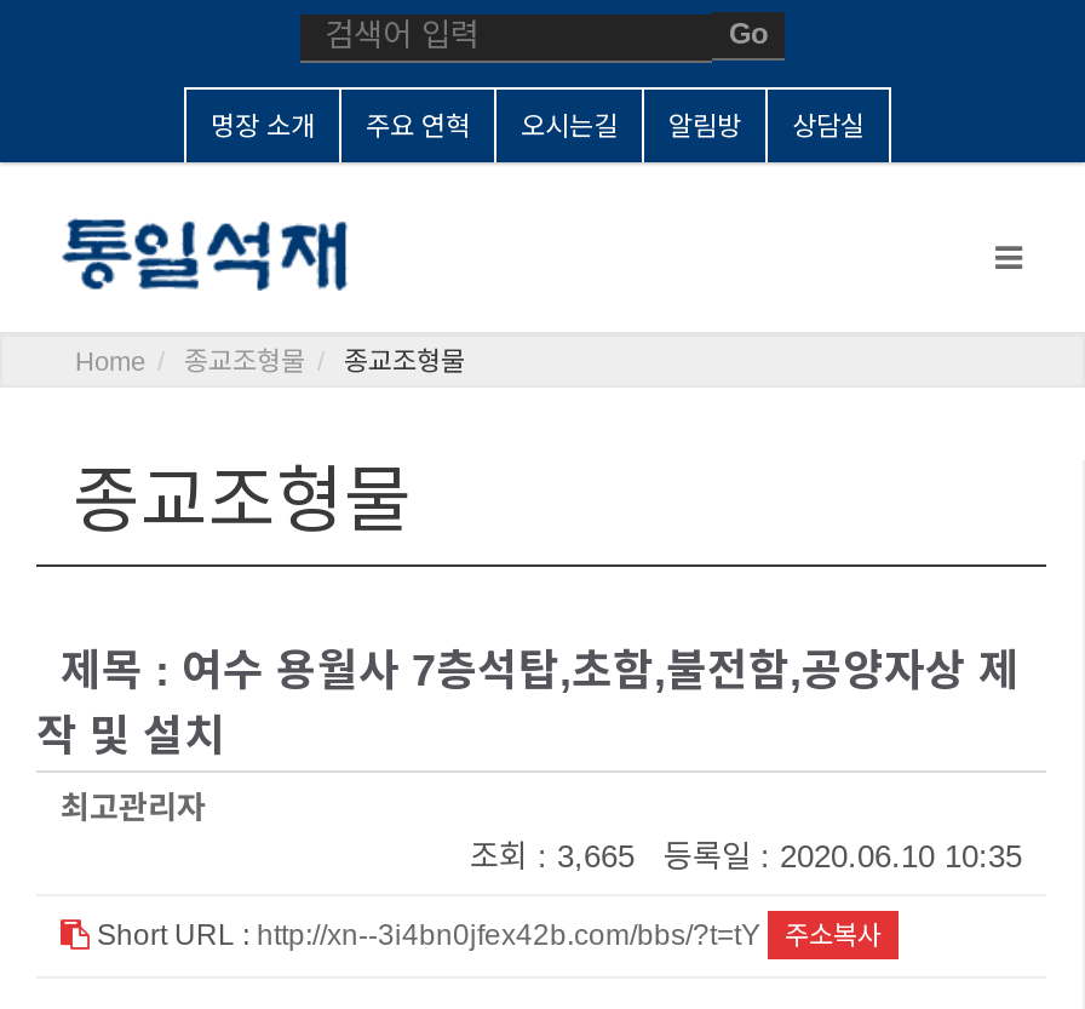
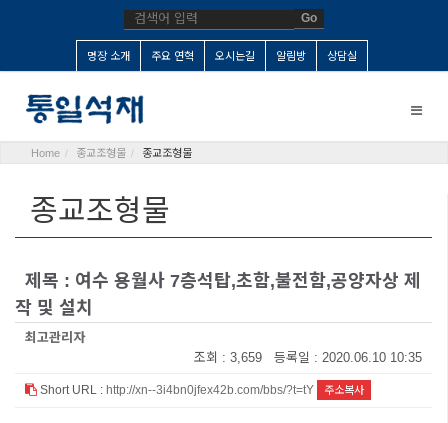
[470,838,1022,875] 조회 : 3,665 등록일 : 2020.06.10 10:35 -> [194,350,422,365] 조회 : 3,659 등록일 : 2020.06.10 10:35

